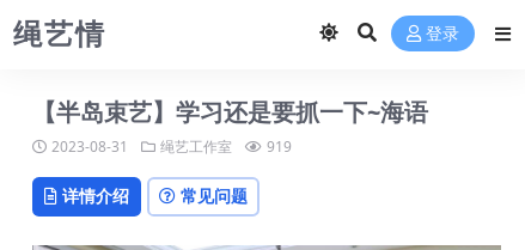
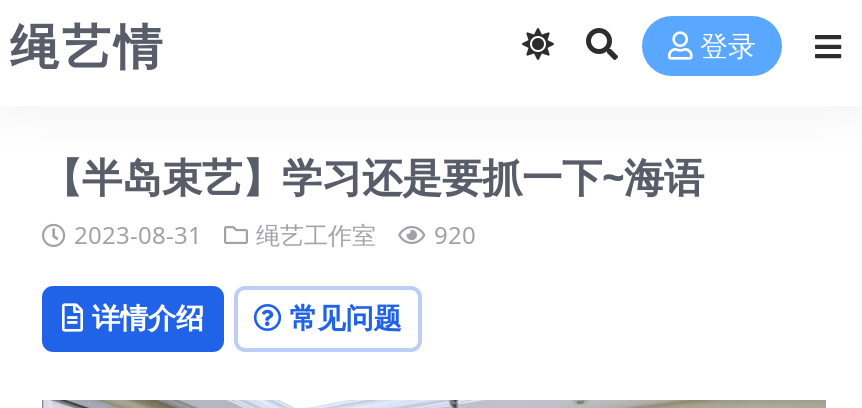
[51,136,292,157] 2023-08-31 绳艺工作室 919 -> [74,218,476,252] 2023-08-31 绳艺工作室 920

